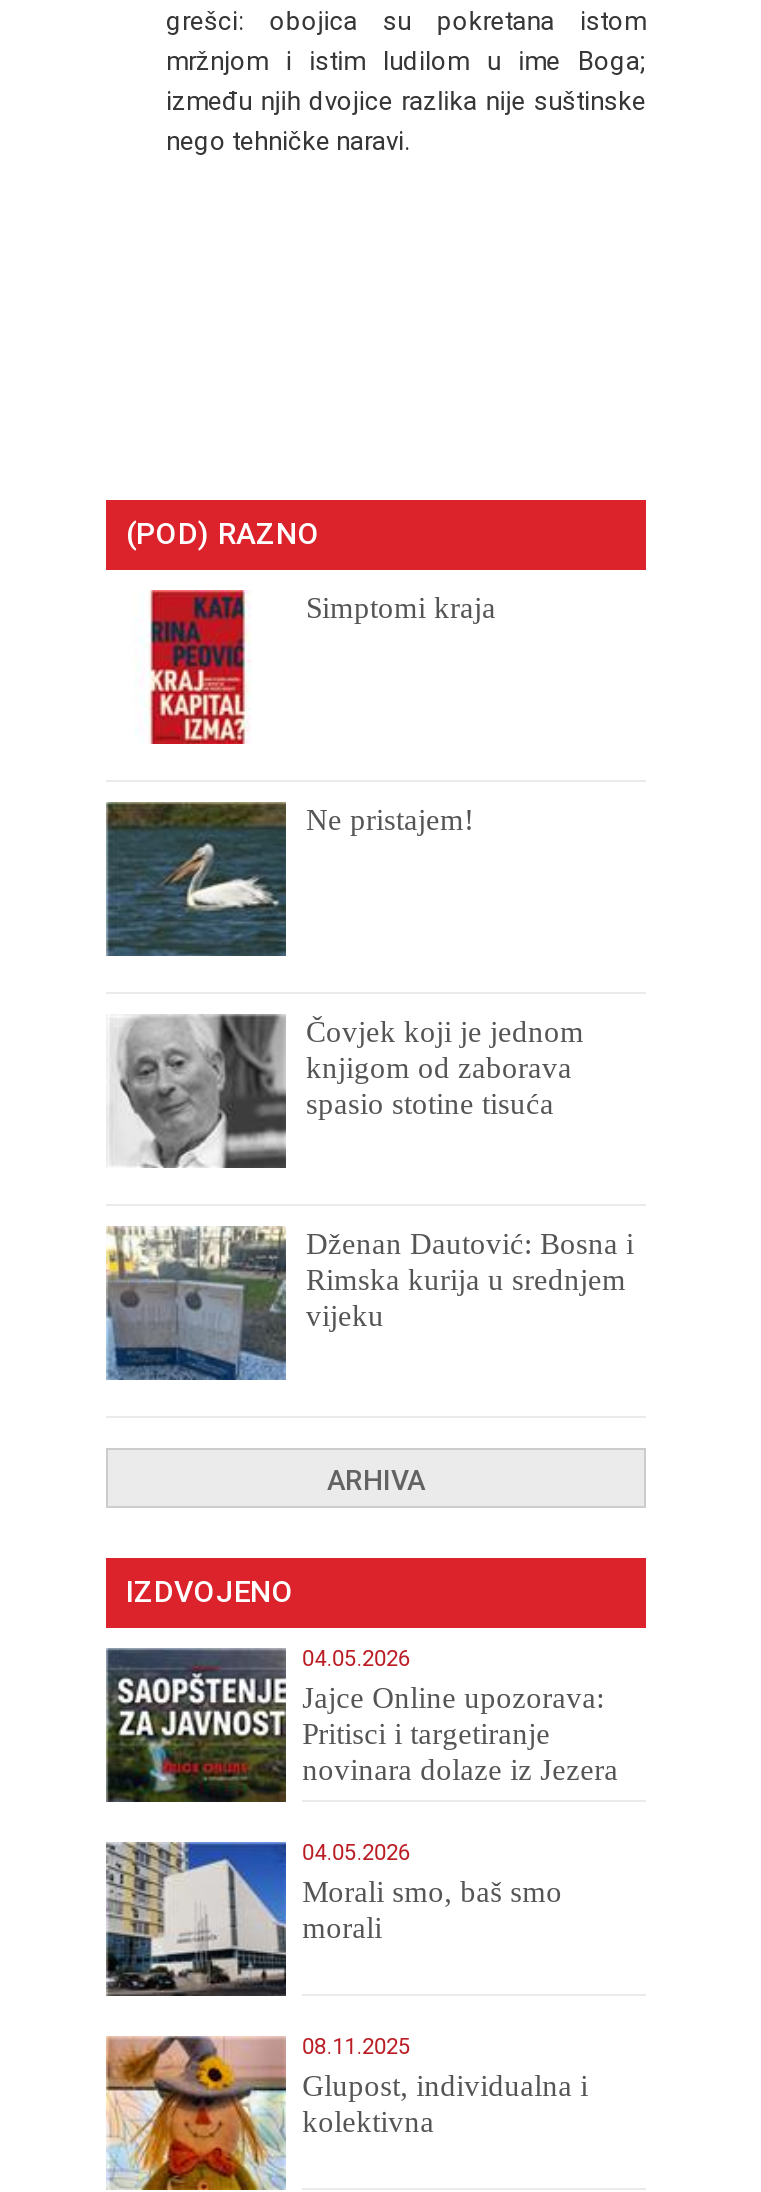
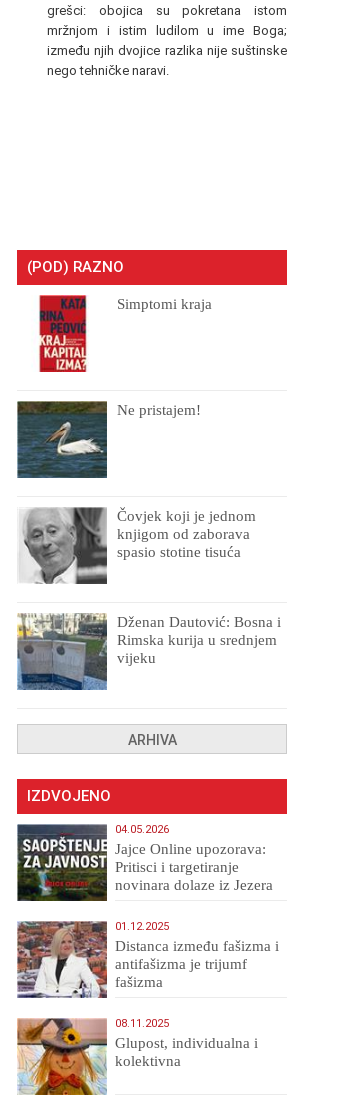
[104,1840,562,1998] [image] | 04.05.2026 | Morali smo, baš smo | morali -> [16,920,279,999] [image] | 01.12.2025 | Distanca između fašizma i | antifašizma je trijumf | fašizma

